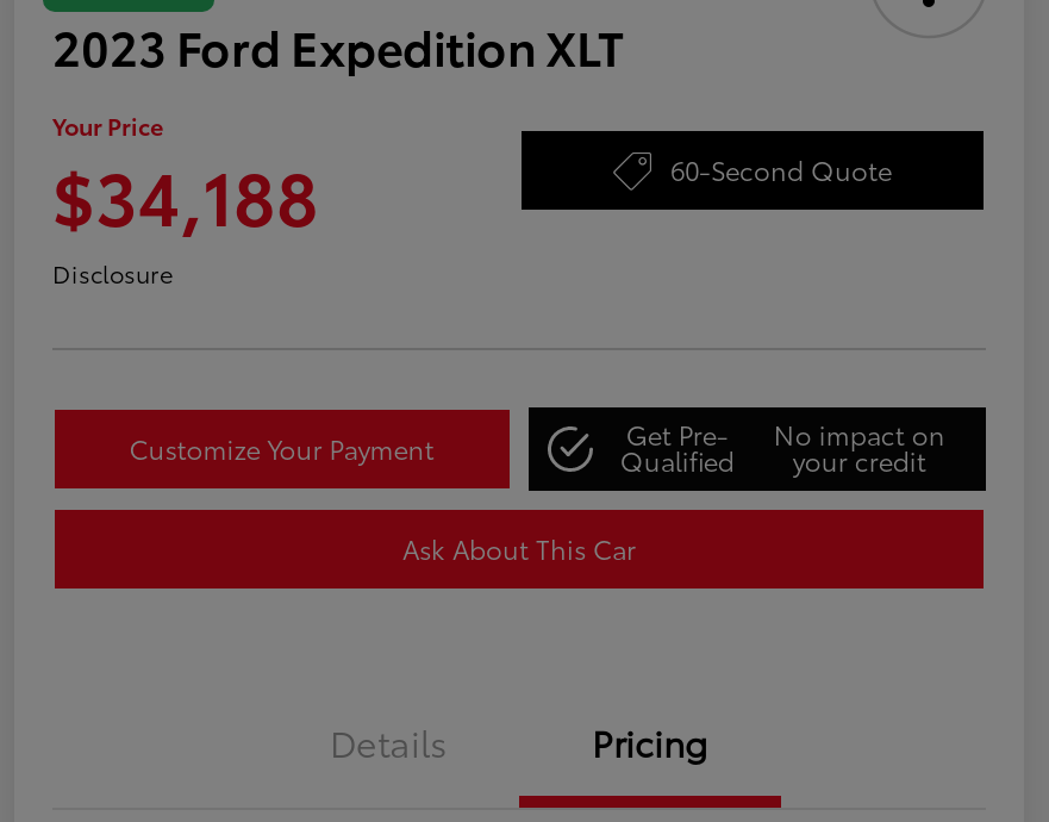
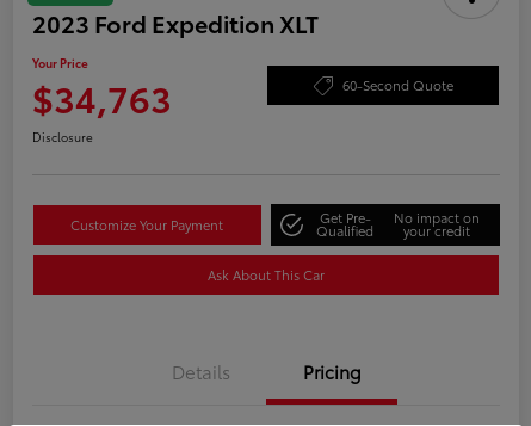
[52,142,319,245] $34,188 -> [32,71,172,123] $34,763

